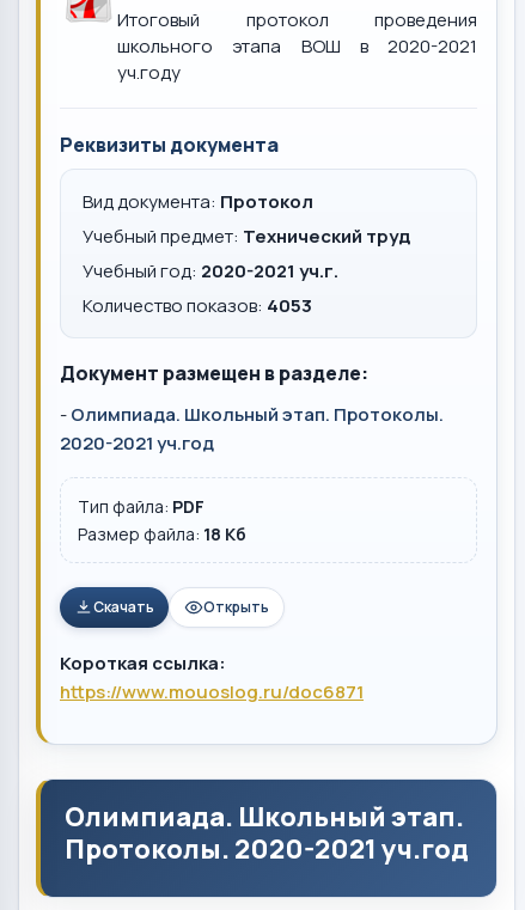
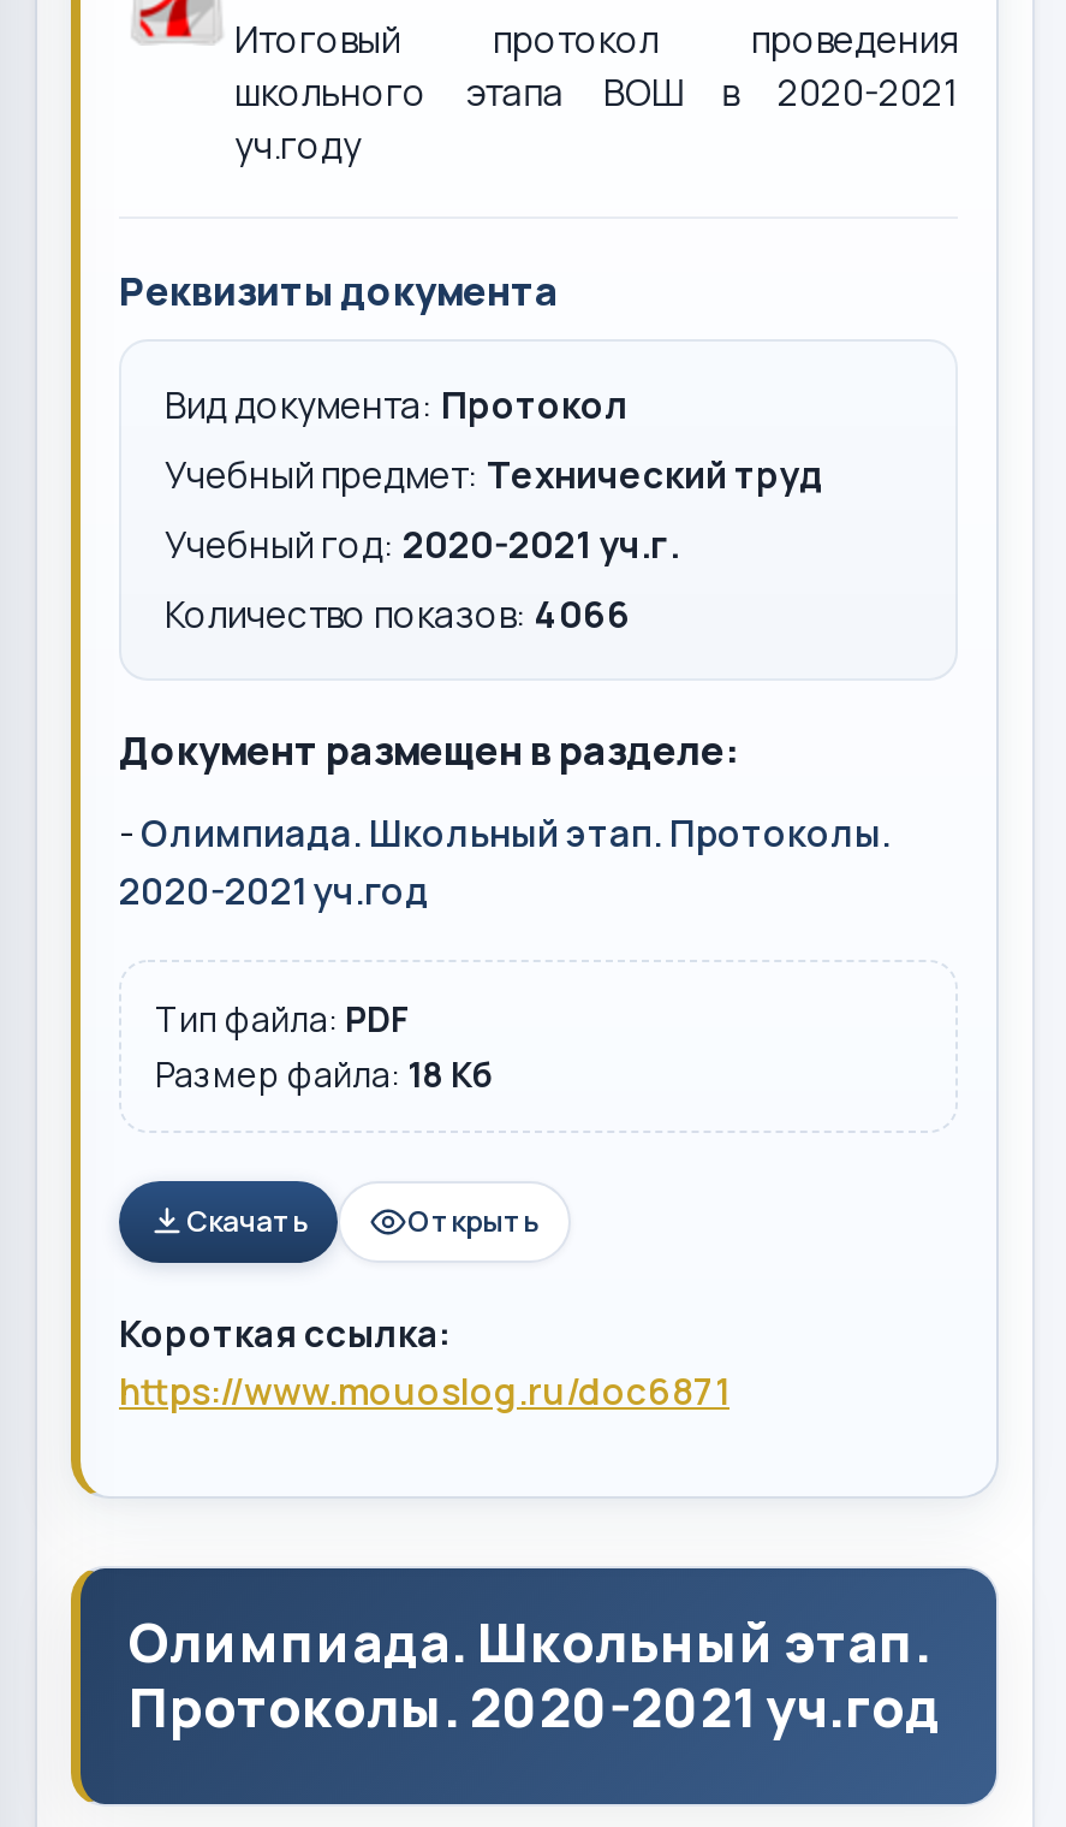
[83,293,312,318] Количество показов: 4053 -> [165,589,631,640] Количество показов: 4066

